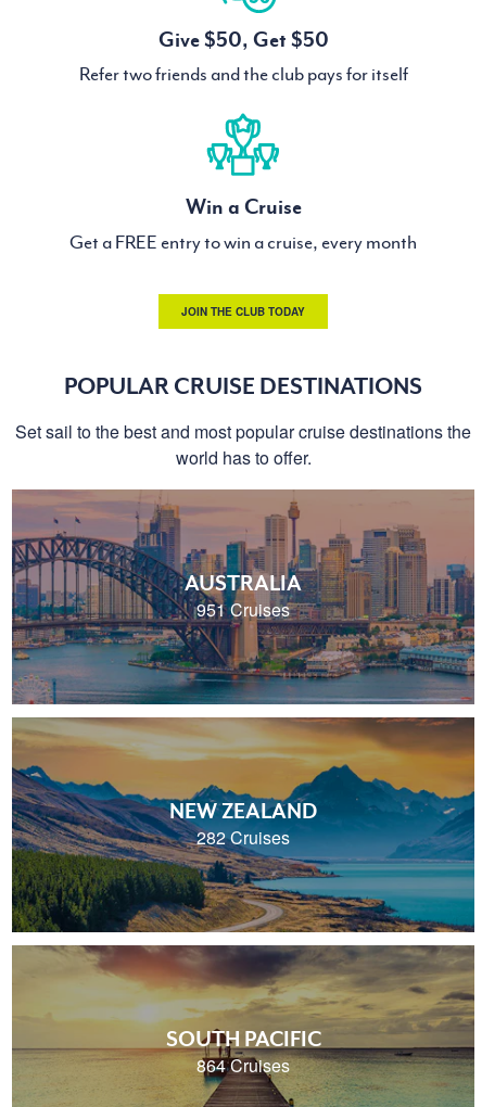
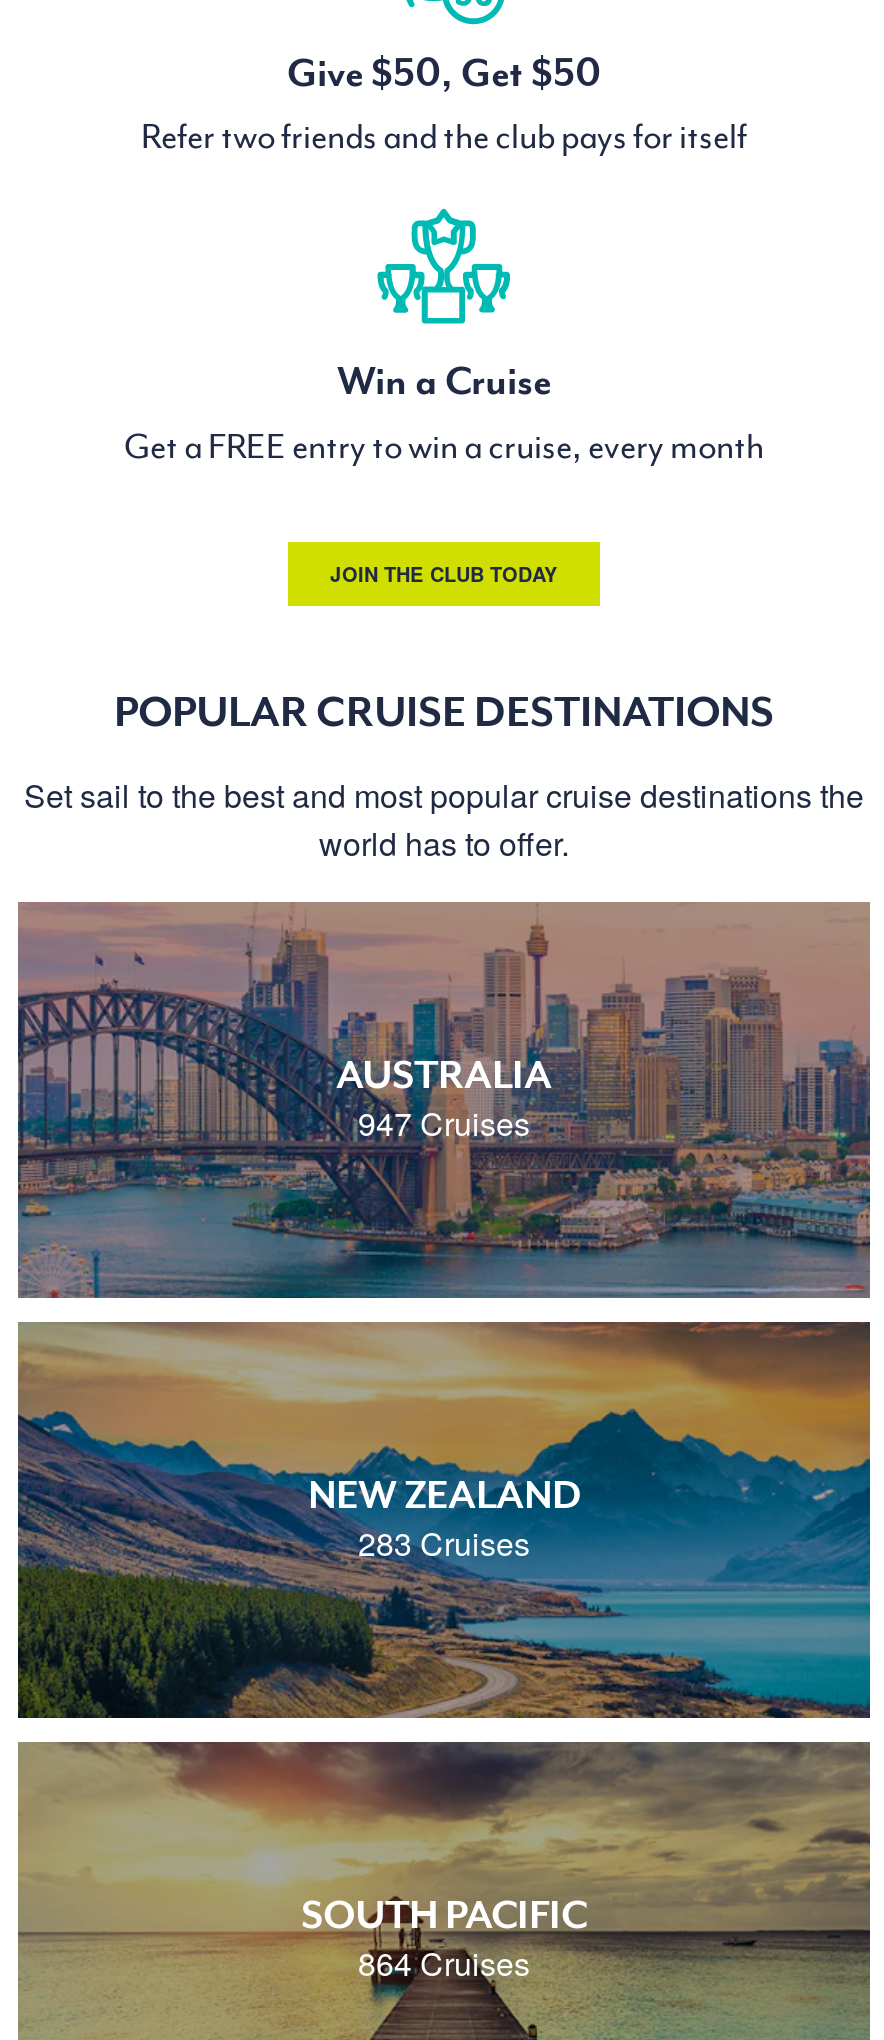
[196,597,290,622] 951 Cruises -> [358,1100,530,1146] 947 Cruises
[196,825,290,850] 282 Cruises -> [358,1520,530,1566] 283 Cruises

